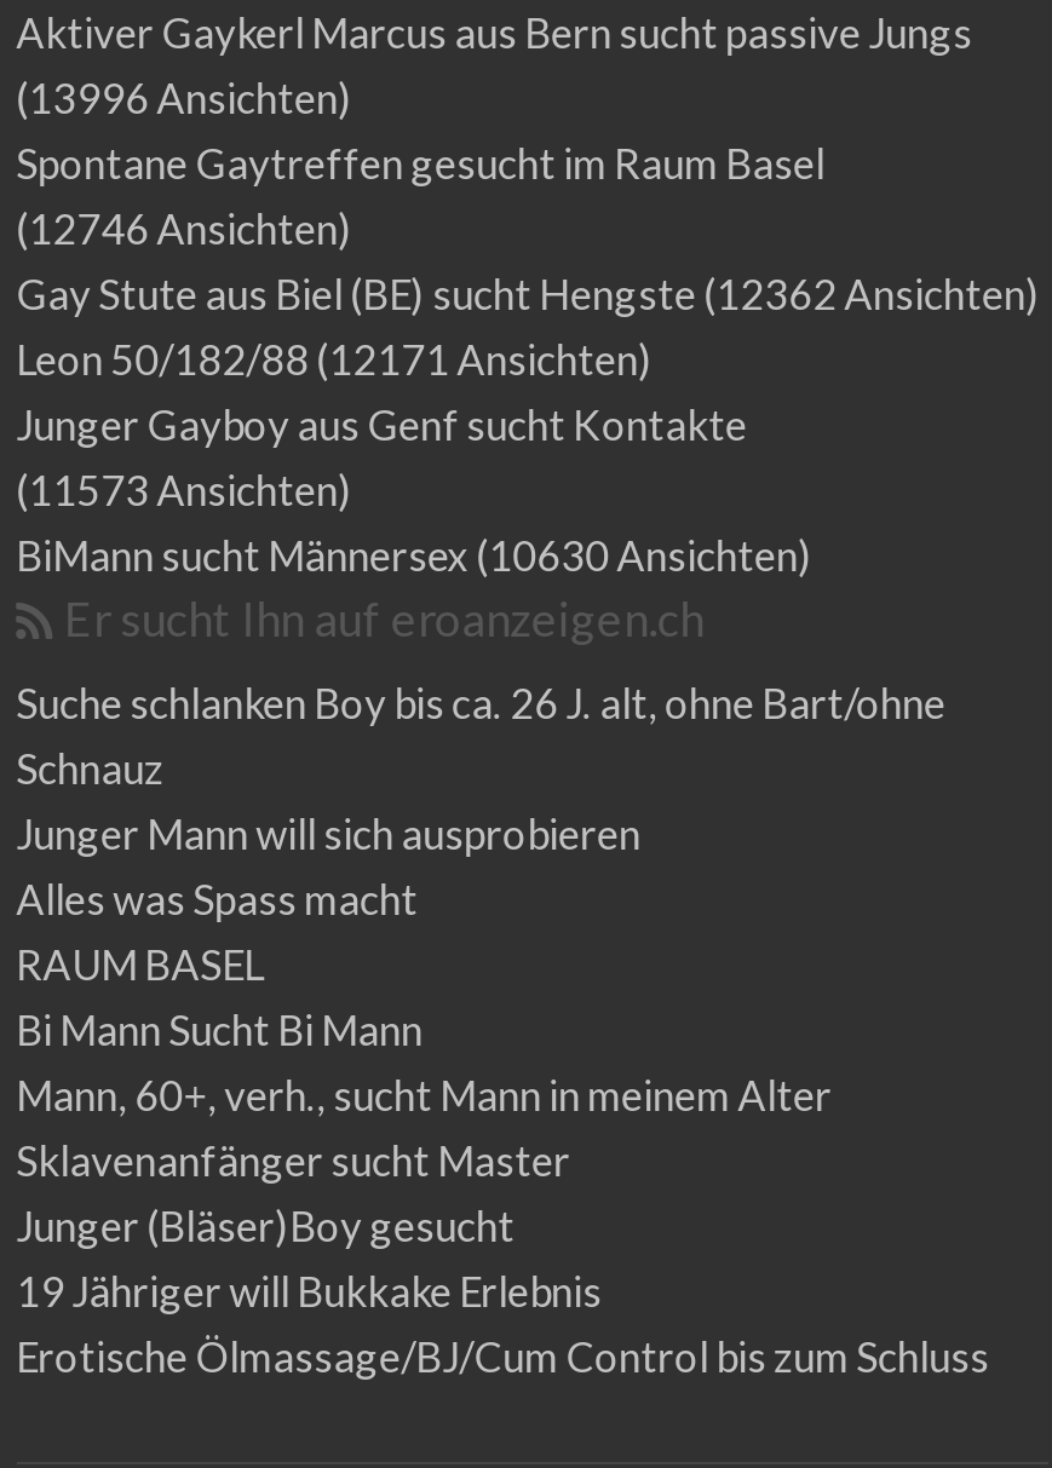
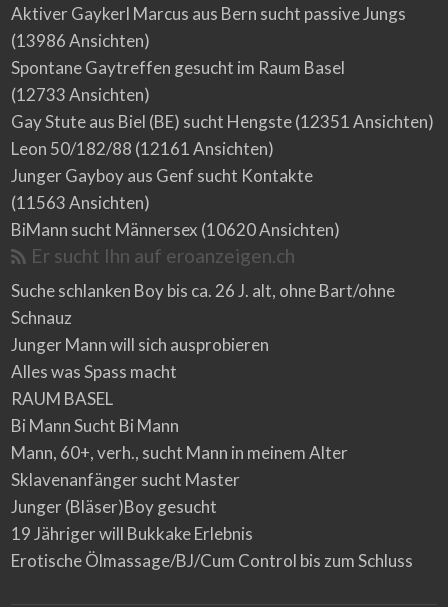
[16,72,353,123] (13996 Ansichten) -> [11,30,150,51] (13986 Ansichten)
[16,203,353,254] (12746 Ansichten) -> [11,84,150,105] (12733 Ansichten)
[16,268,1040,319] Gay Stute aus Biel (BE) sucht Hengste (12362 Ansichten) -> [11,111,434,132] Gay Stute aus Biel (BE) sucht Hengste (12351 Ansichten)
[16,334,653,384] Leon 50/182/88 (12171 Ansichten) -> [11,138,274,159] Leon 50/182/88 (12161 Ansichten)
[16,464,353,515] (11573 Ansichten) -> [11,192,150,213] (11563 Ansichten)
[16,530,813,580] BiMann sucht Männersex (10630 Ansichten) -> [11,219,340,240] BiMann sucht Männersex (10620 Ansichten)

